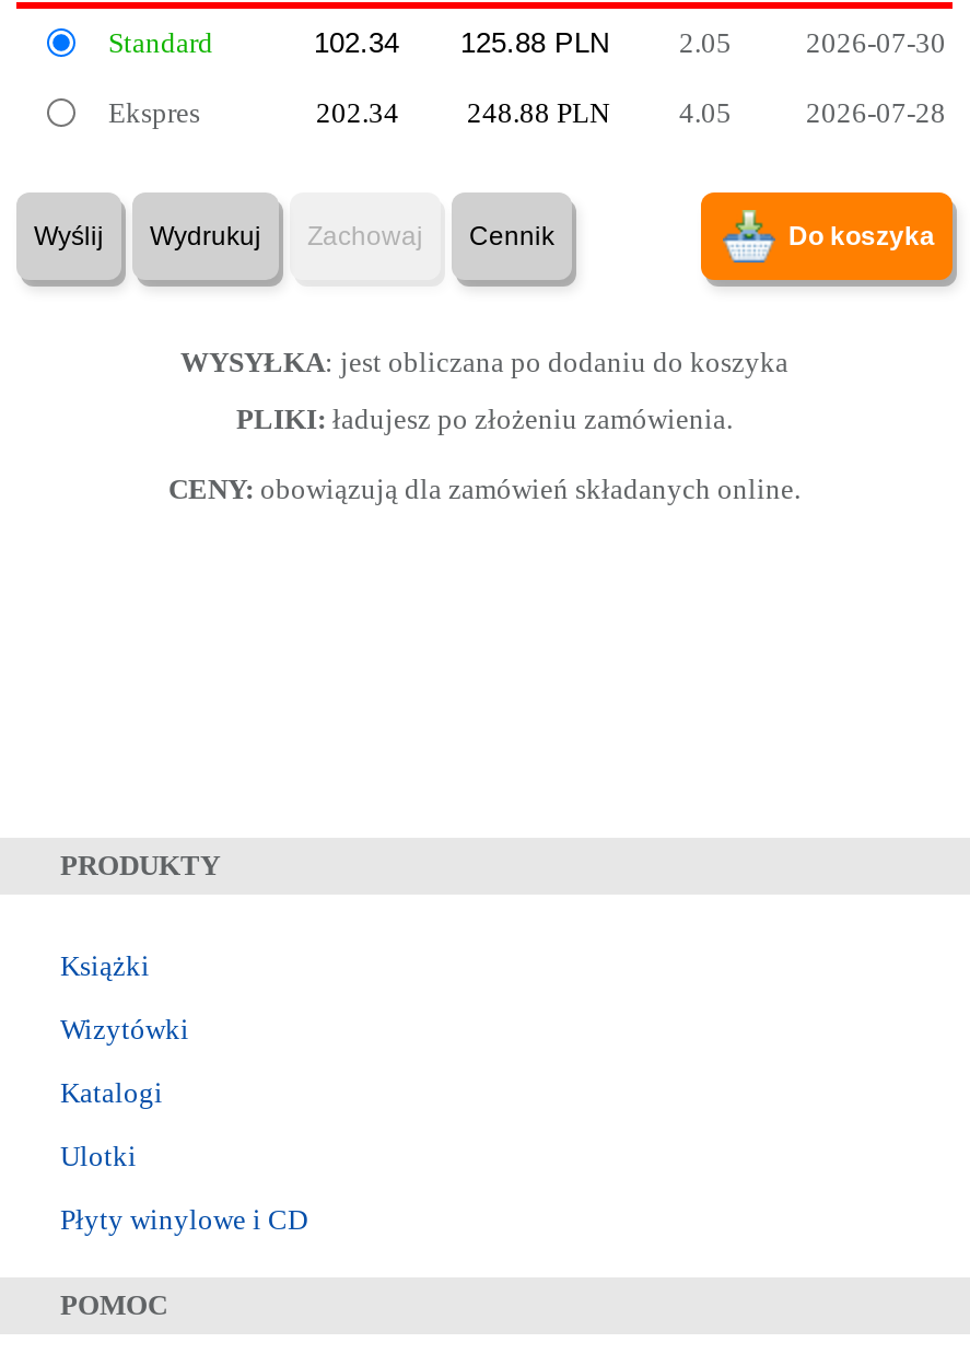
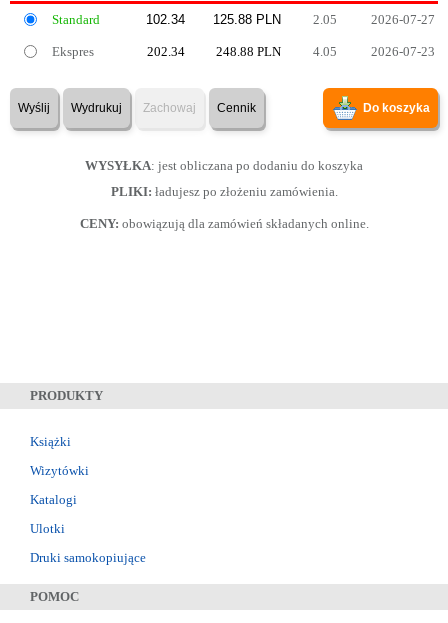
[806,26,946,59] 2026-07-30 -> [371,12,435,27] 2026-07-27
[806,96,946,129] 2026-07-28 -> [371,44,435,59] 2026-07-23
[60,1204,307,1237] Płyty winylowe i CD -> [30,550,146,565] Druki samokopiujące

